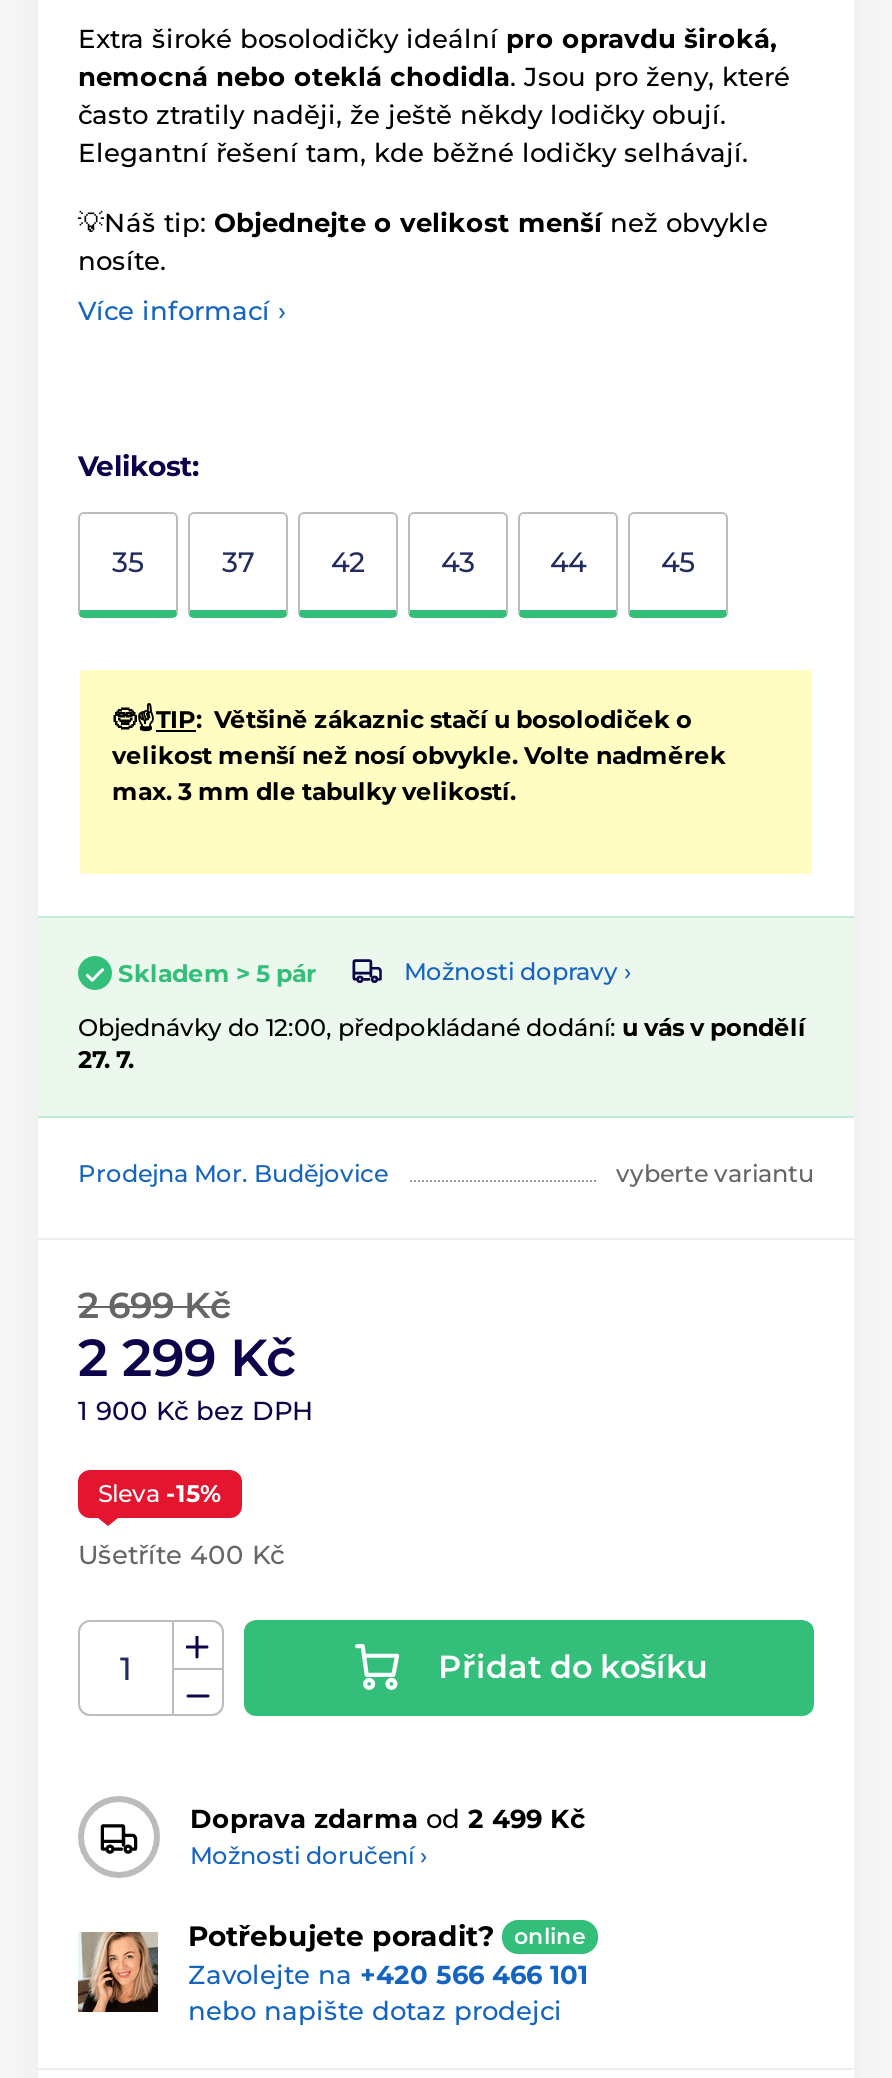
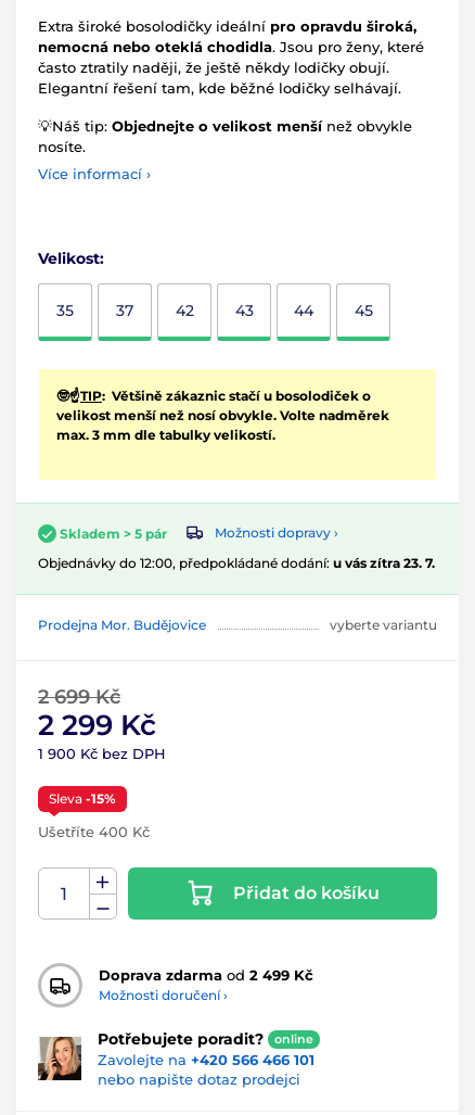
[78,1012,806,1074] Objednávky do 12:00, předpokládané dodání: u vás v pondělí | 27. 7. -> [38,555,435,571] Objednávky do 12:00, předpokládané dodání: u vás zítra 23. 7.

